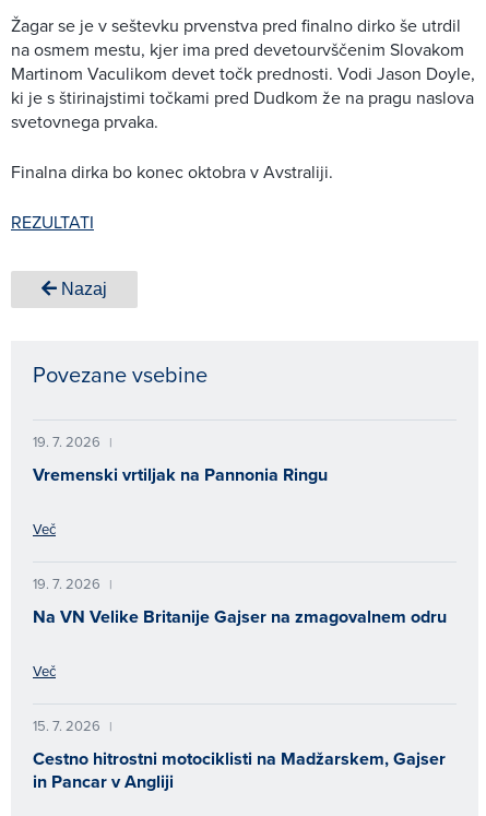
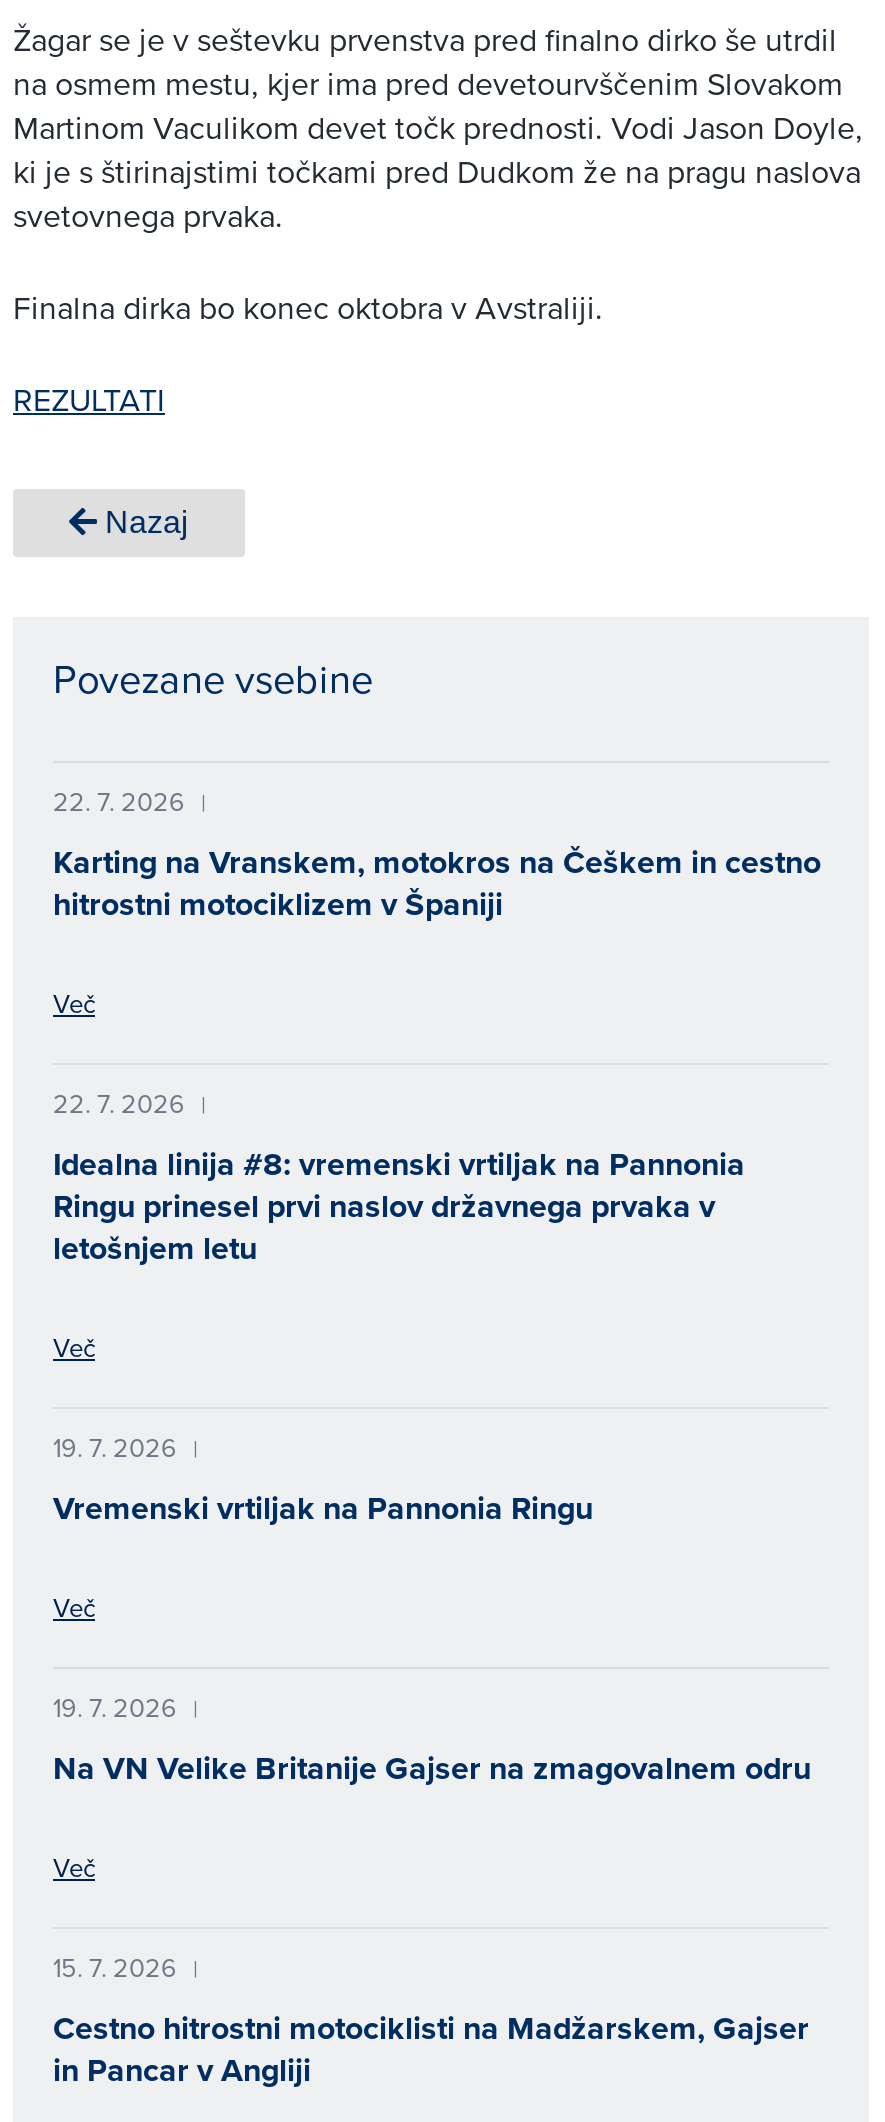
none -> [53,784,821,1366] 22. 7. 2026 | Karting na Vranskem, motokros na Češkem in cestno | hitrostni motociklizem v Španiji | Več | 22. 7. 2026 | Idealna linija #8: vremenski vrtiljak na Pannonia | Ringu prinesel prvi naslov državnega prvaka v | letošnjem letu | Več

